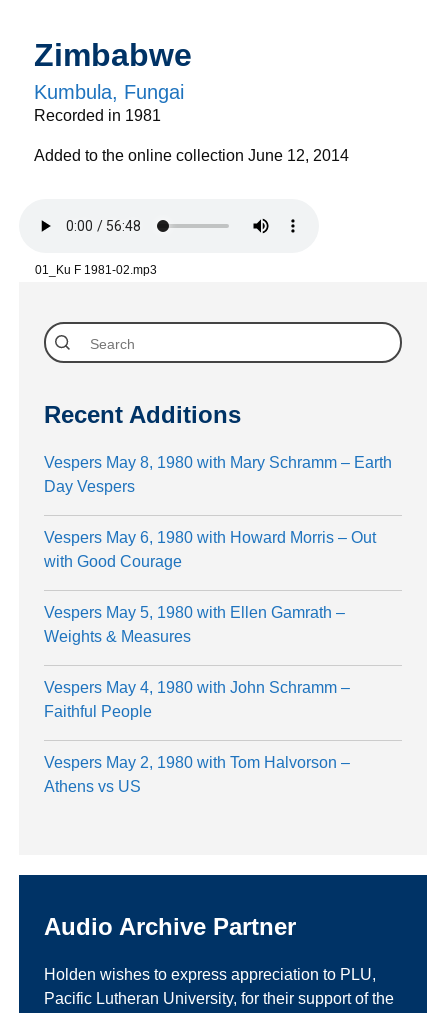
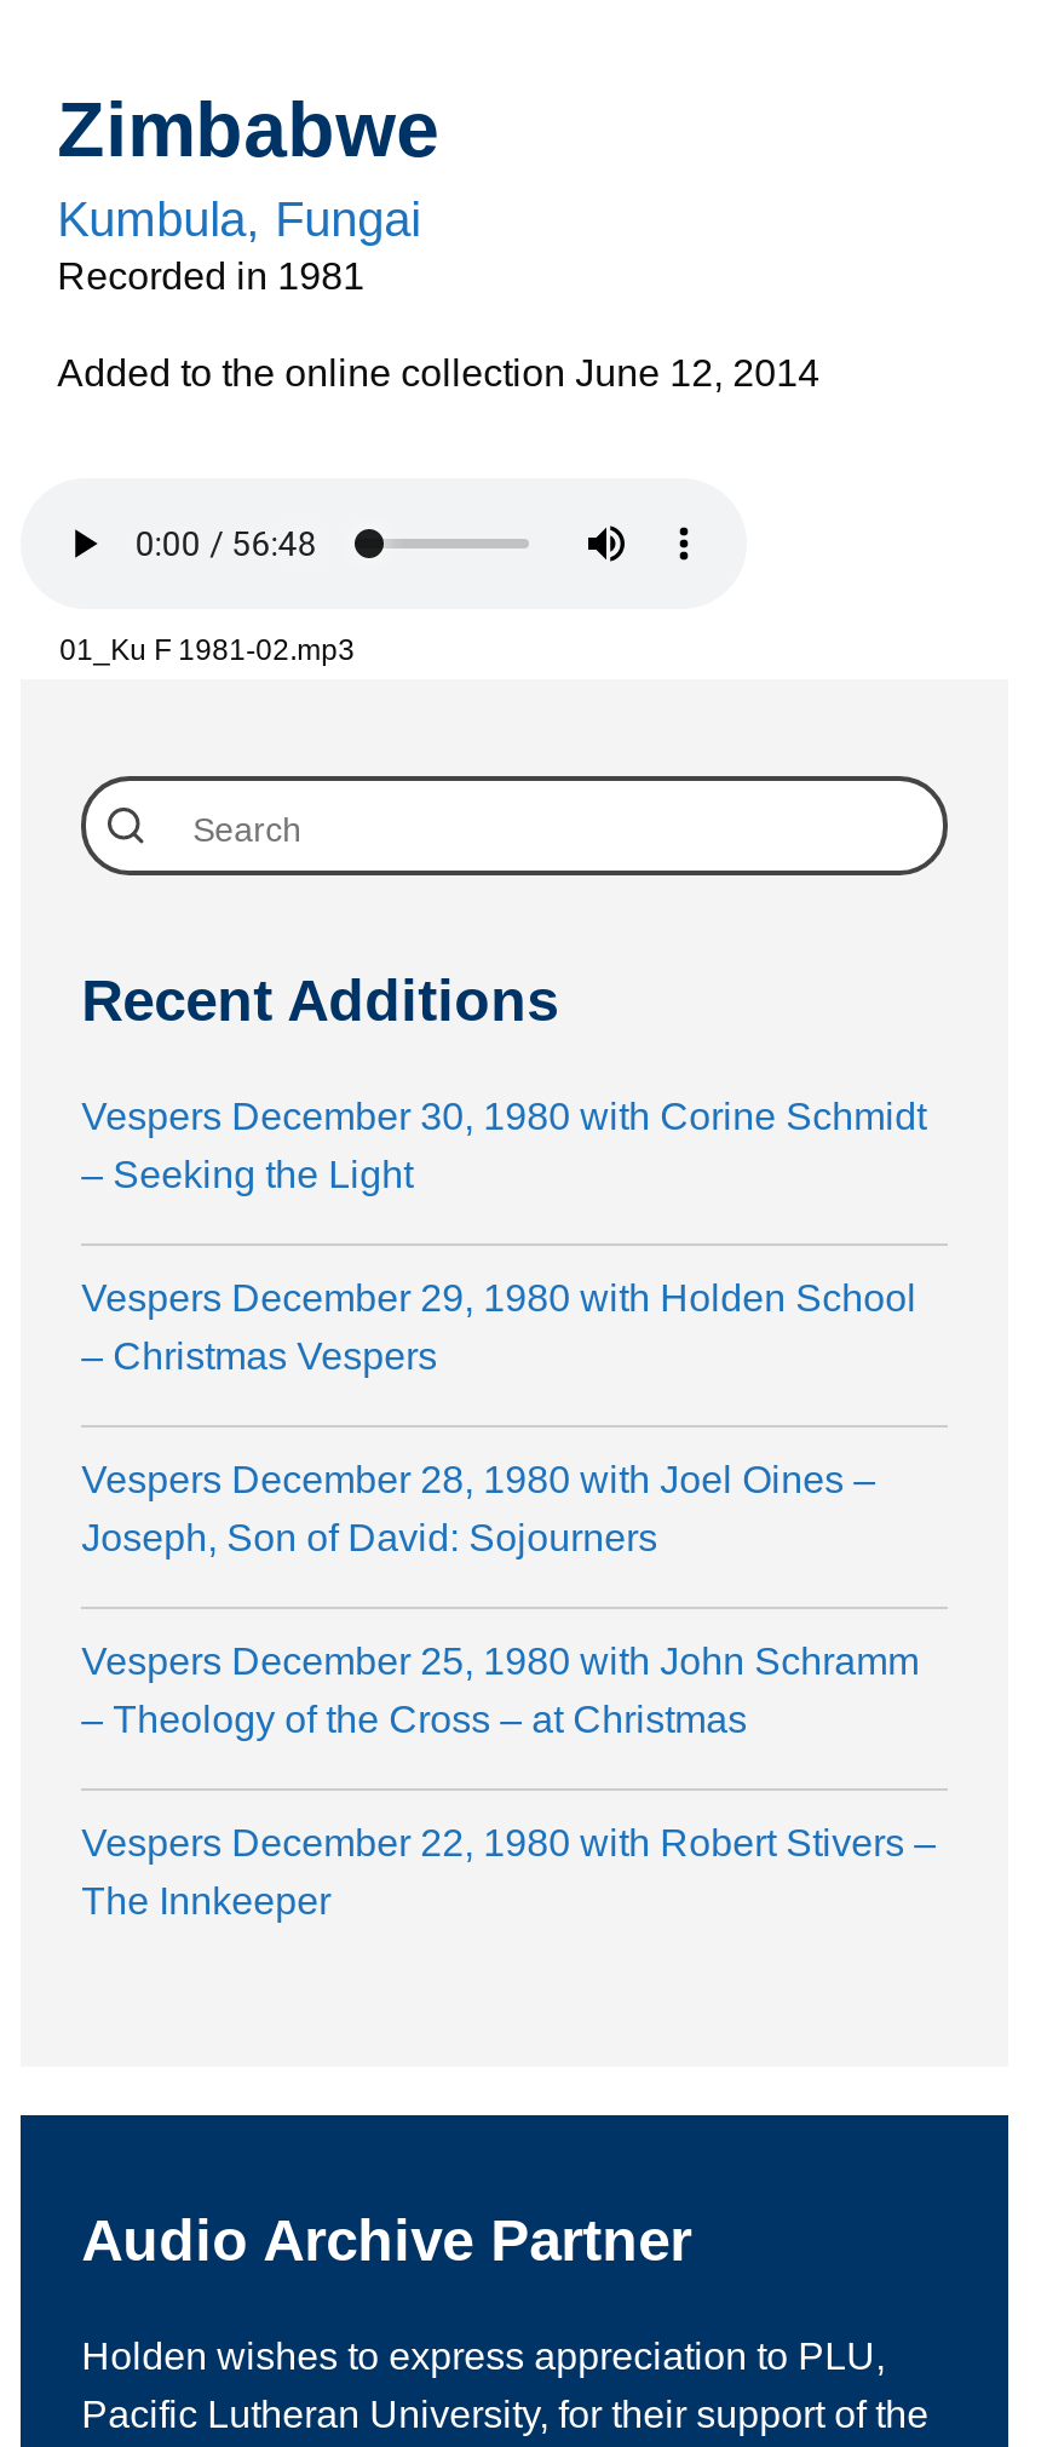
[44,454,392,495] Vespers May 8, 1980 with Mary Schramm – Earth | Day Vespers -> [82,1096,926,1195] Vespers December 30, 1980 with Corine Schmidt | – Seeking the Light
[44,529,376,570] Vespers May 6, 1980 with Howard Morris – Out | with Good Courage -> [82,1277,917,1377] Vespers December 29, 1980 with Holden School | – Christmas Vespers
[44,604,345,645] Vespers May 5, 1980 with Ellen Gamrath – | Weights & Measures -> [82,1459,876,1558] Vespers December 28, 1980 with Joel Oines – | Joseph, Son of David: Sojourners
[44,679,350,720] Vespers May 4, 1980 with John Schramm – | Faithful People -> [82,1641,919,1740] Vespers December 25, 1980 with John Schramm | – Theology of the Cross – at Christmas
[44,754,350,795] Vespers May 2, 1980 with Tom Halvorson – | Athens vs US -> [82,1822,936,1922] Vespers December 22, 1980 with Robert Stivers – | The Innkeeper

